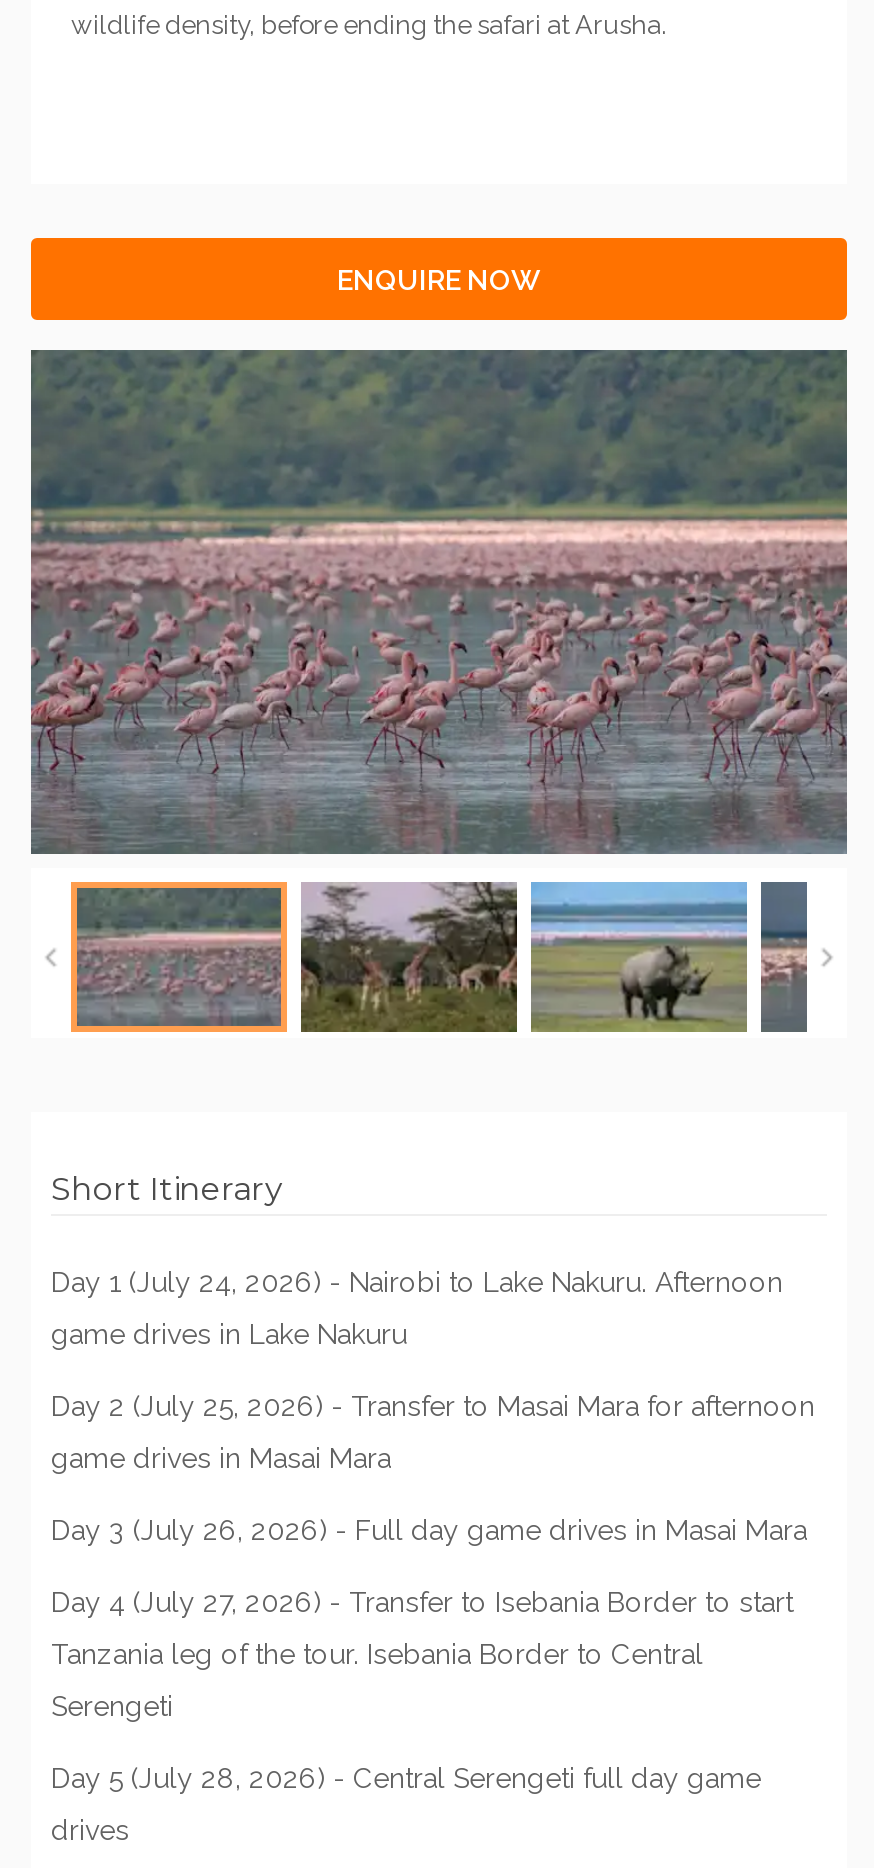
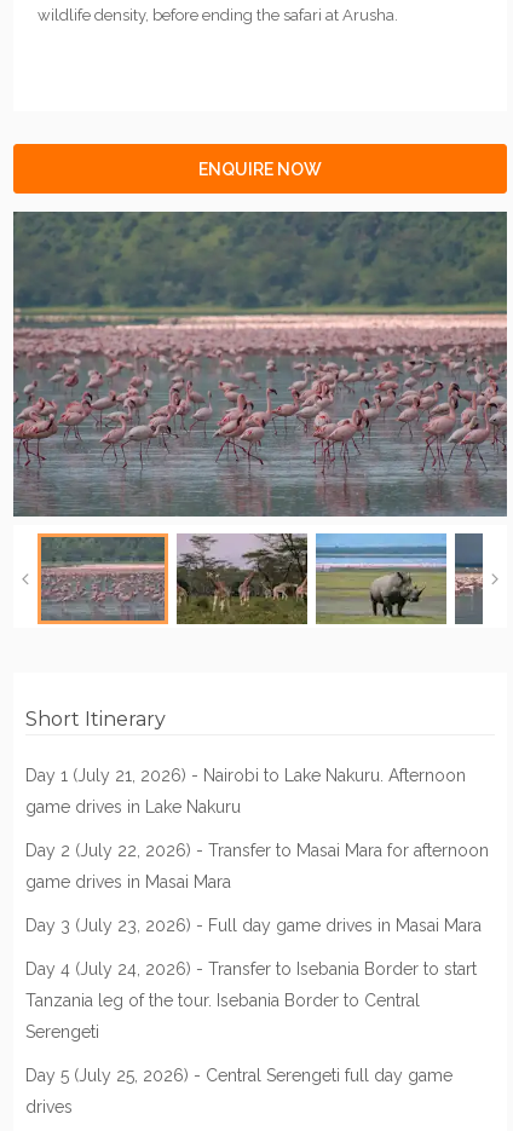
[51,1267,783,1299] Day 1 (July 24, 2026) - Nairobi to Lake Nakuru. Afternoon -> [25,766,466,786] Day 1 (July 21, 2026) - Nairobi to Lake Nakuru. Afternoon
[51,1391,815,1423] Day 2 (July 25, 2026) - Transfer to Masai Mara for afternoon -> [25,841,489,861] Day 2 (July 22, 2026) - Transfer to Masai Mara for afternoon
[51,1515,807,1547] Day 3 (July 26, 2026) - Full day game drives in Masai Mara -> [25,916,482,936] Day 3 (July 23, 2026) - Full day game drives in Masai Mara
[51,1587,793,1619] Day 4 (July 27, 2026) - Transfer to Isebania Border to start -> [25,960,477,979] Day 4 (July 24, 2026) - Transfer to Isebania Border to start
[51,1763,761,1795] Day 5 (July 28, 2026) - Central Serengeti full day game -> [25,1066,453,1086] Day 5 (July 25, 2026) - Central Serengeti full day game

